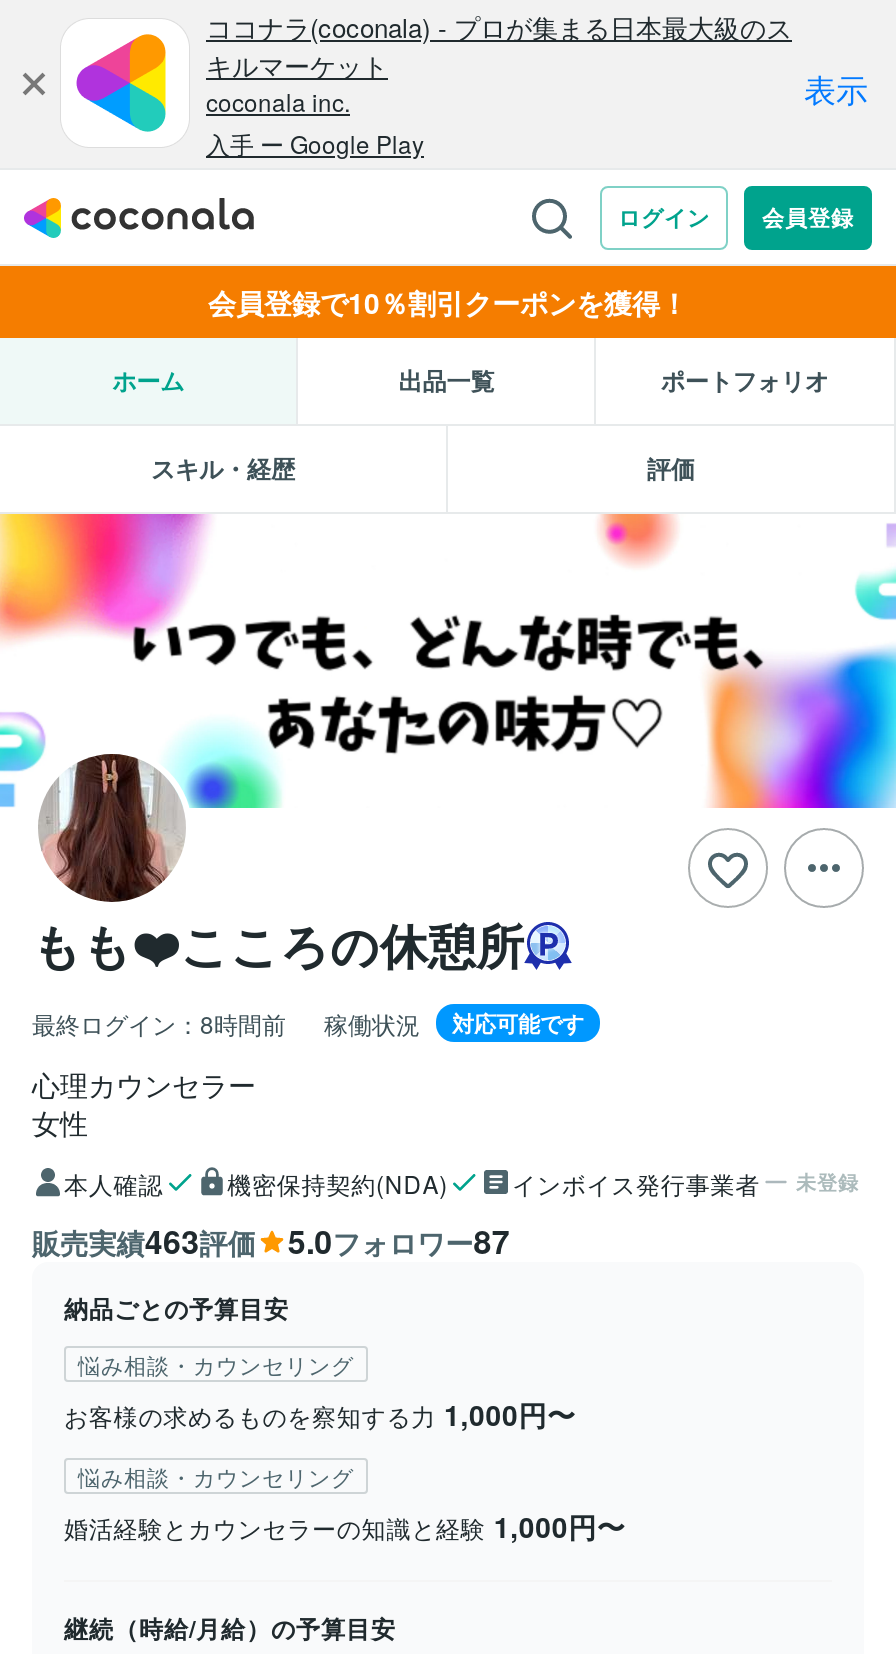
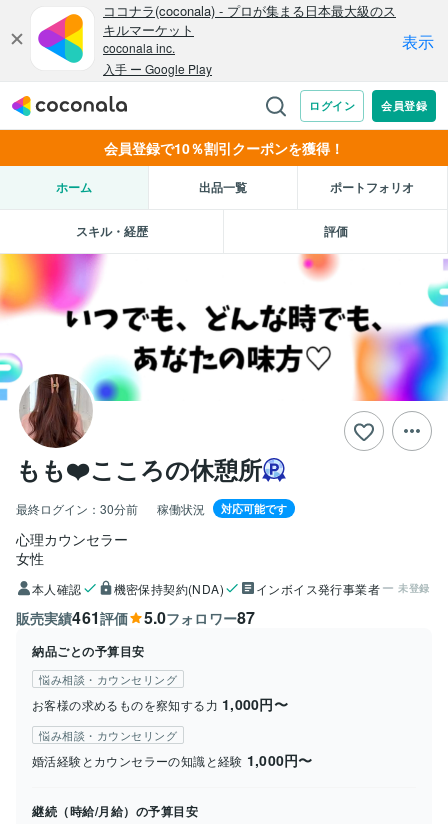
[32,1005,286,1039] 最終ログイン：8時間前 -> [16,499,138,516] 最終ログイン：30分前
[32,1218,256,1264] 販売実績463評価 -> [16,606,128,629] 販売実績461評価

